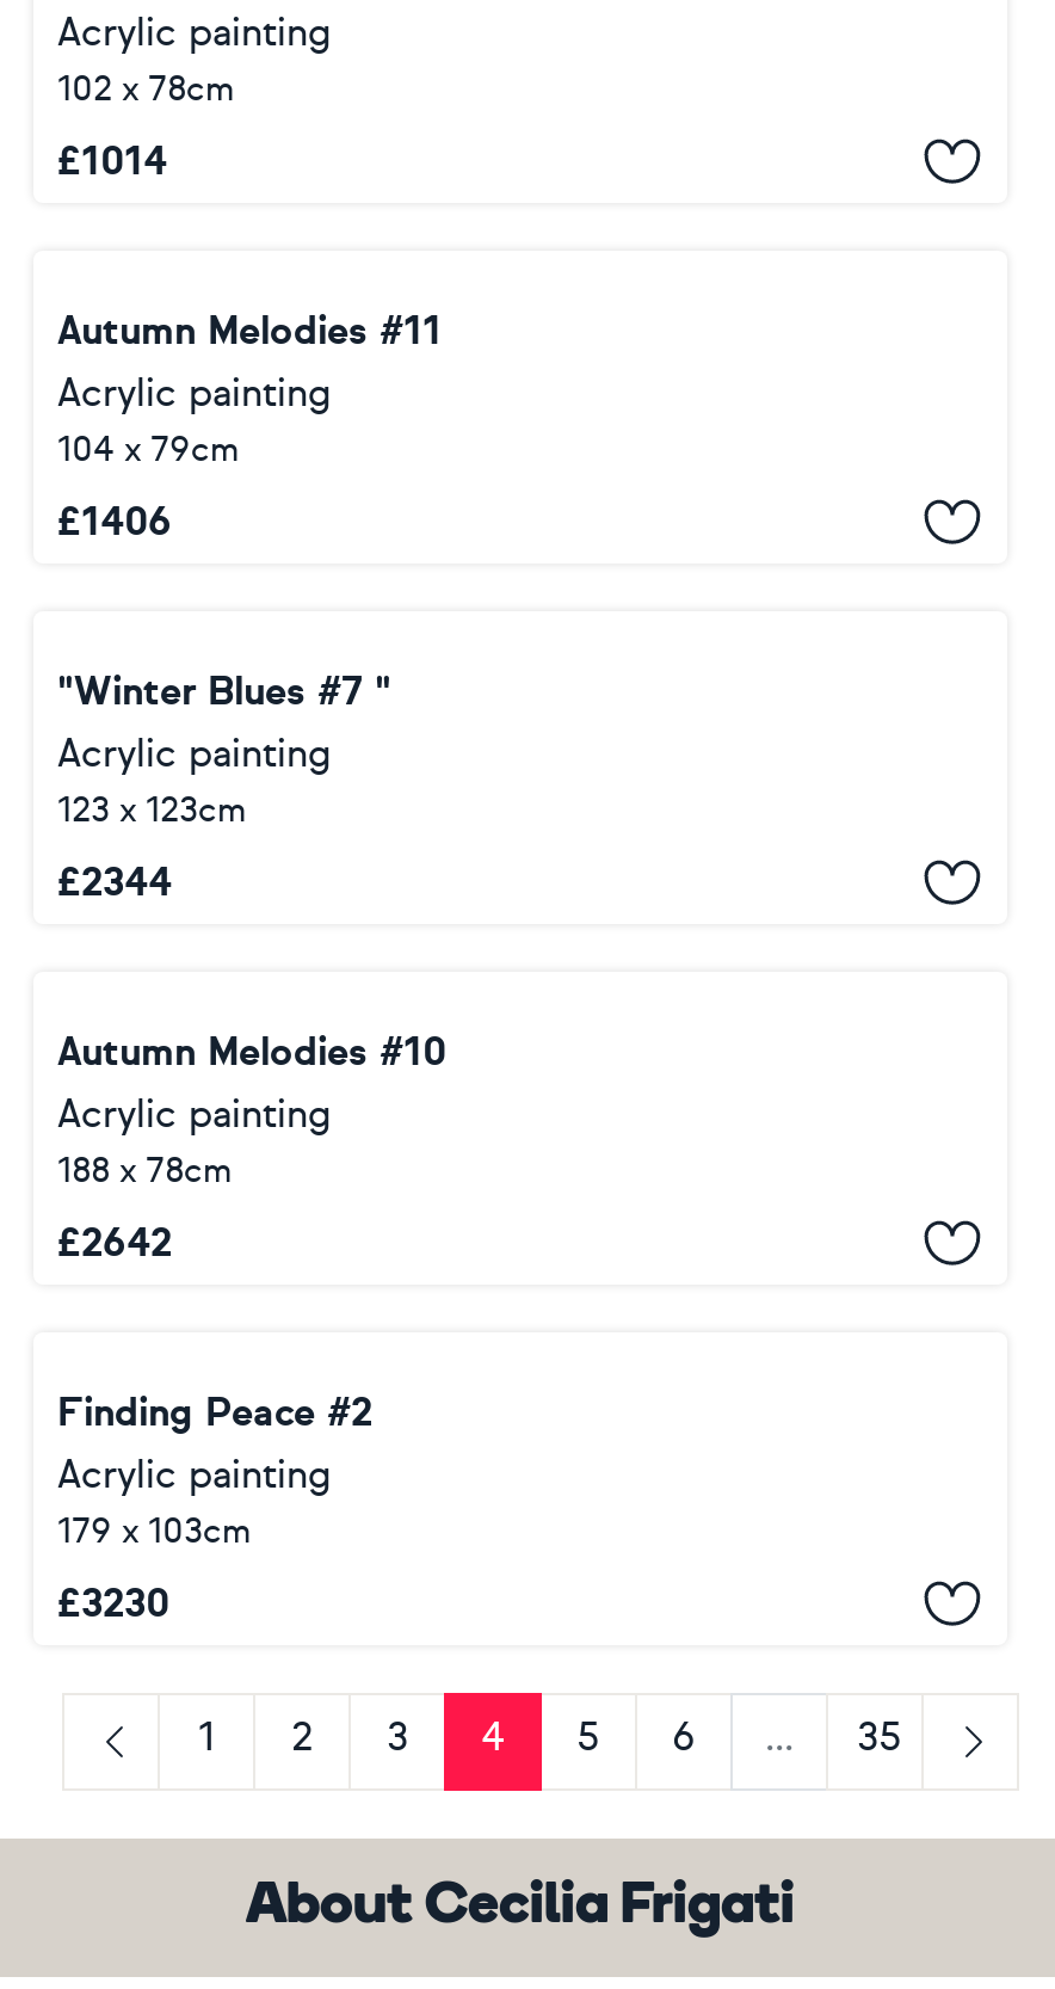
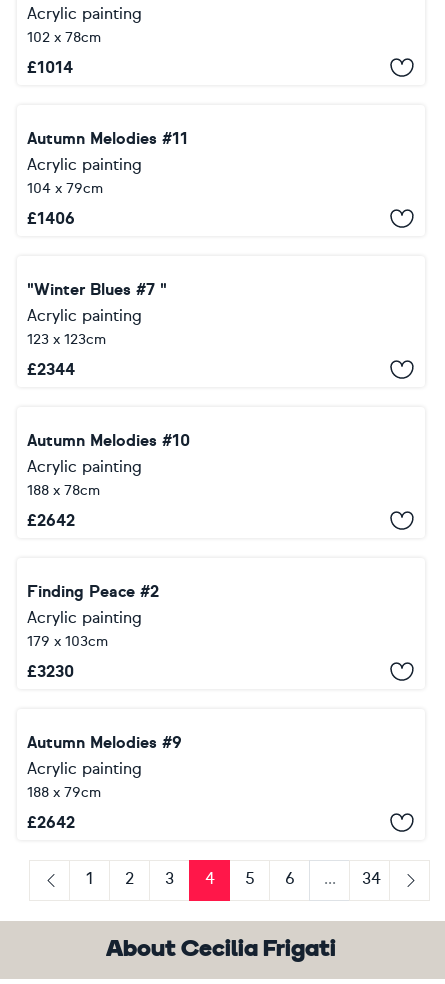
none -> [27,733,182,832] Autumn Melodies #9 | Acrylic painting | 188 x 79cm | £2642
[857,1714,902,1760] 35 -> [362,869,381,888] 34

